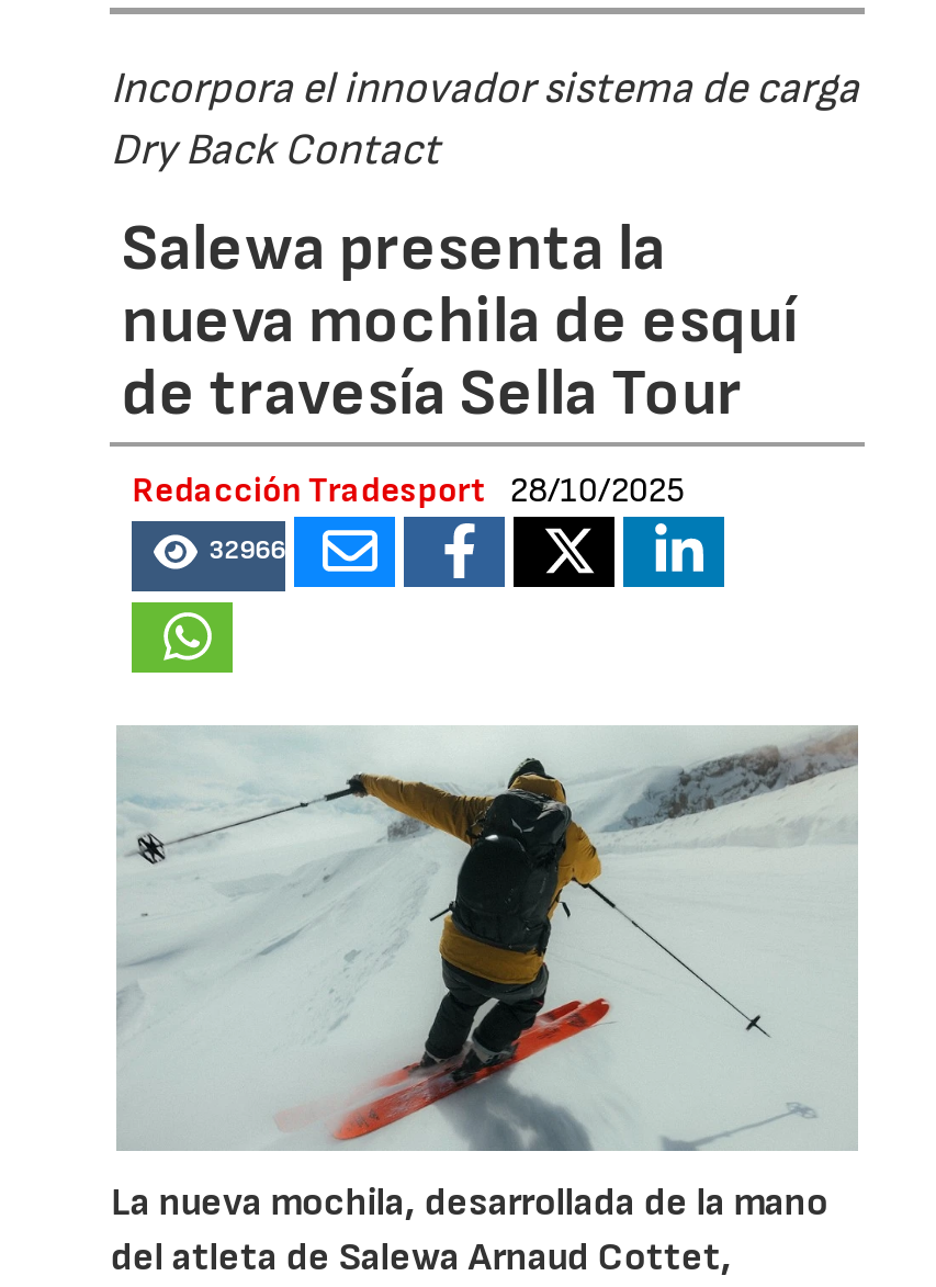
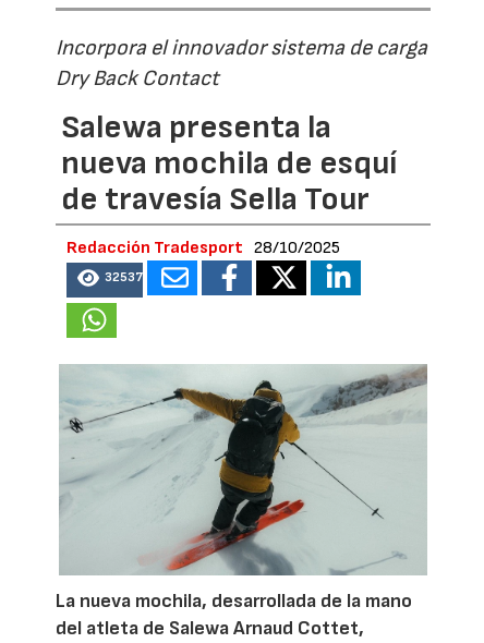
[209,535,286,568] 32966 -> [105,270,143,286] 32537

